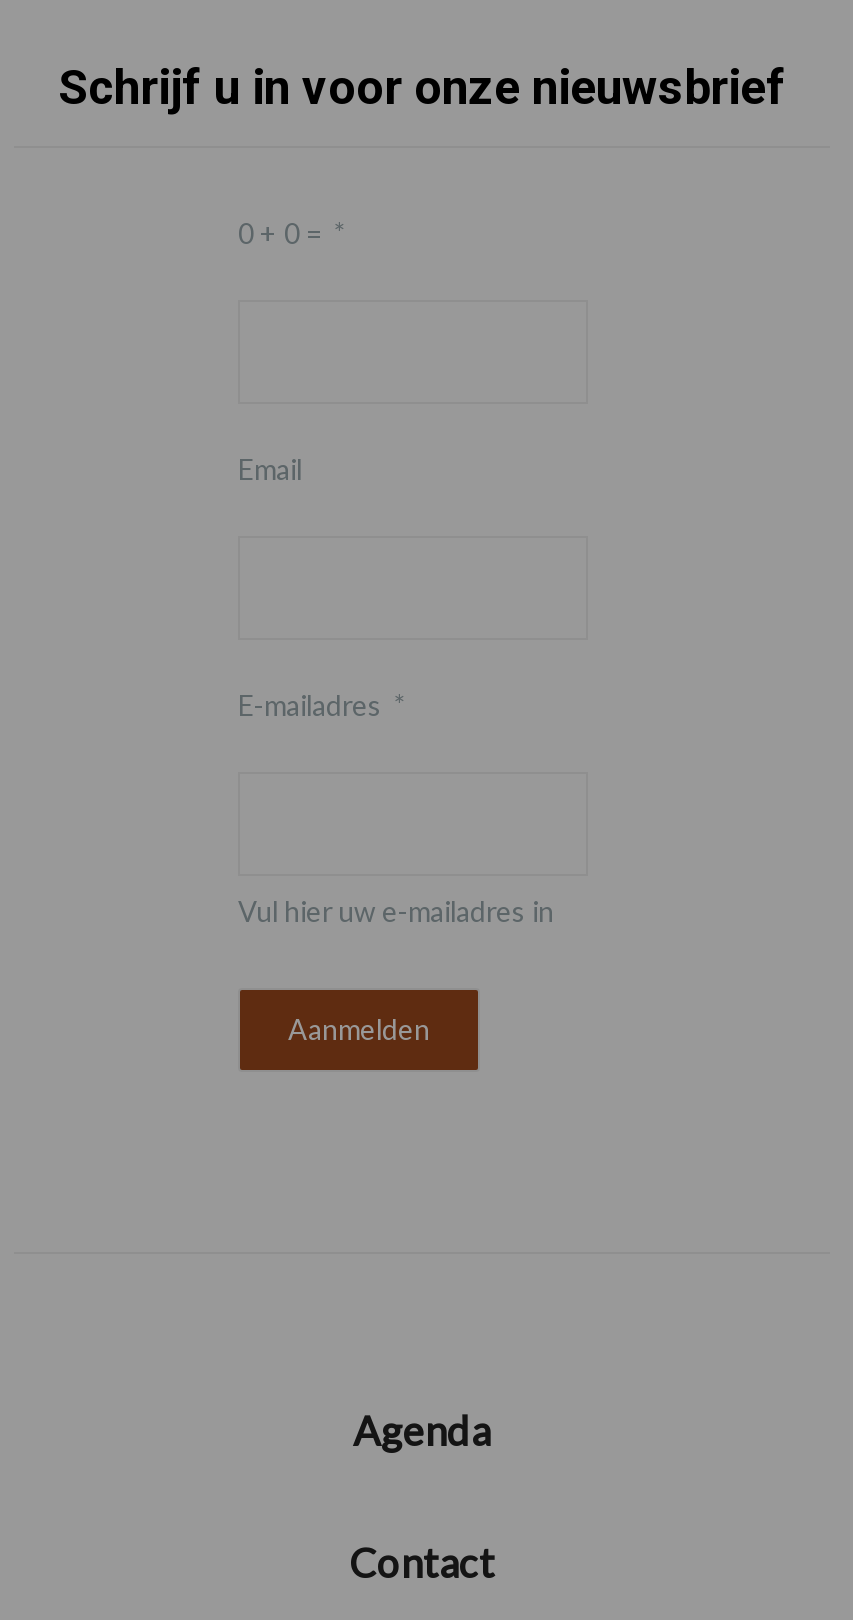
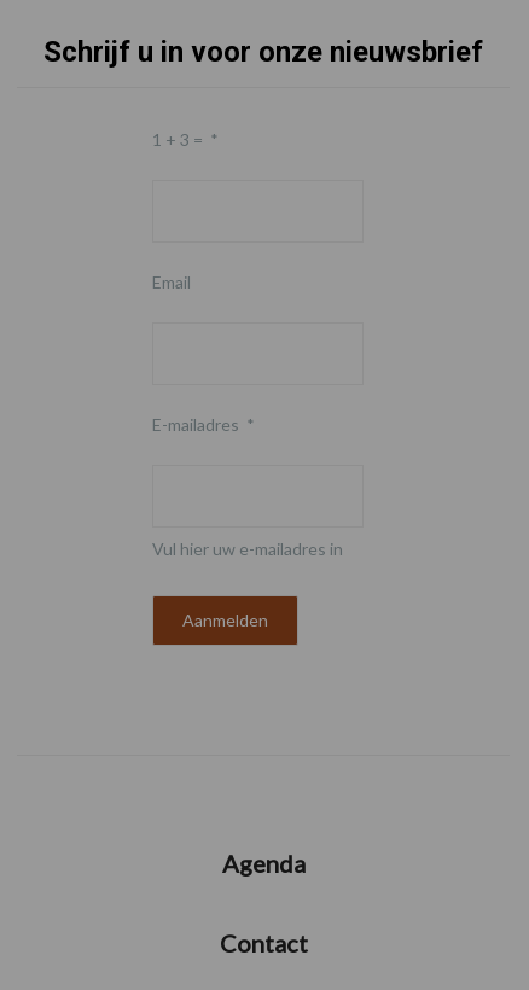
[238,216,348,250] 0 + 0 = * -> [152,130,219,150] 1 + 3 = *

